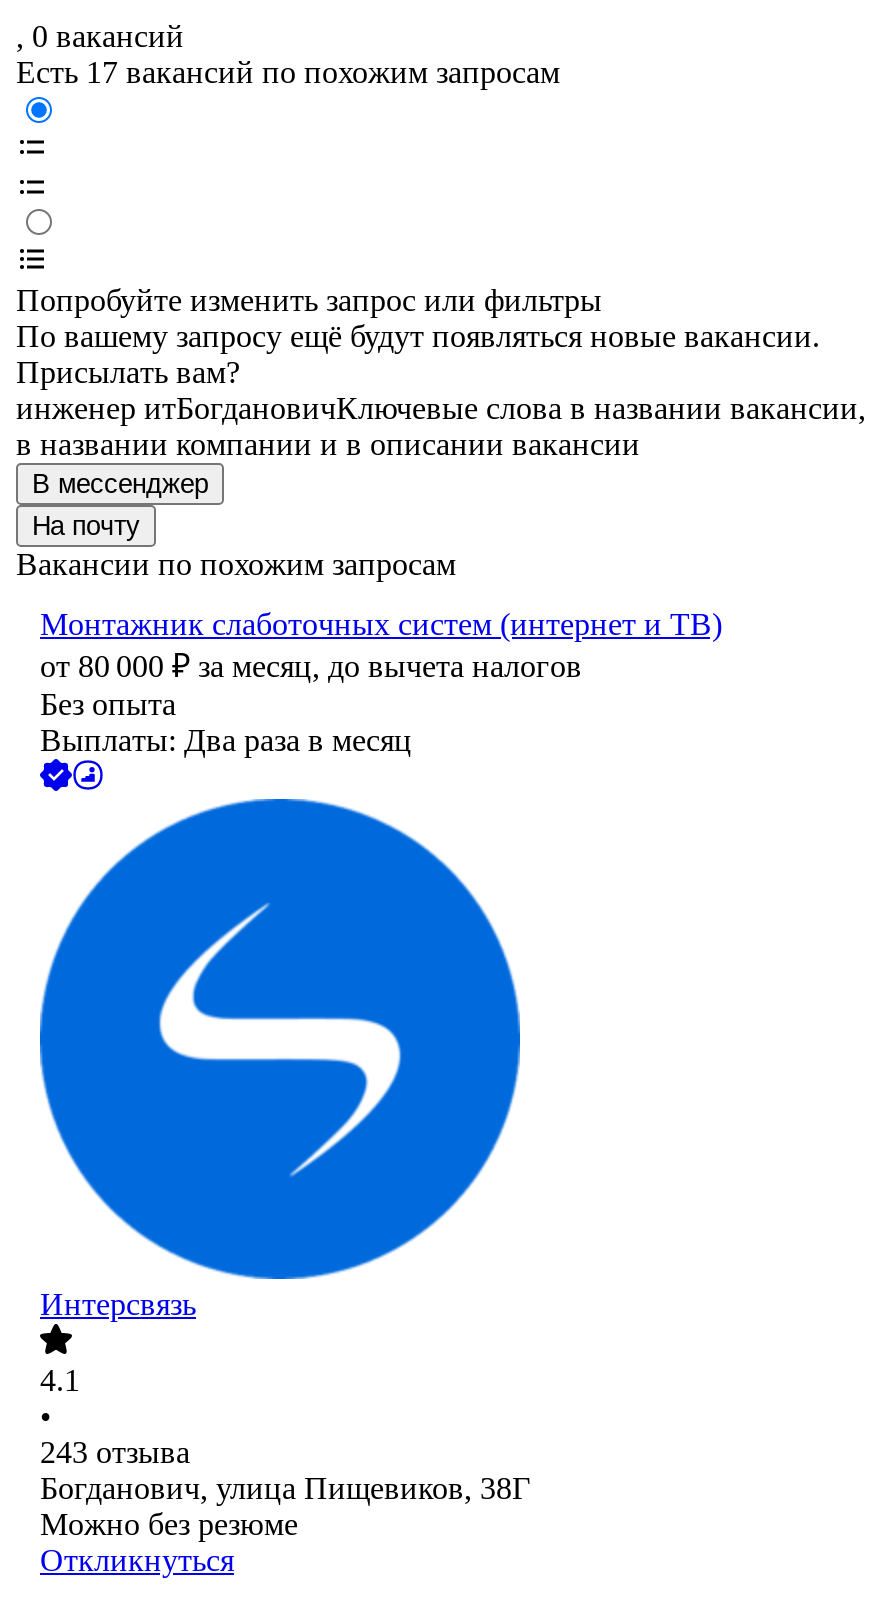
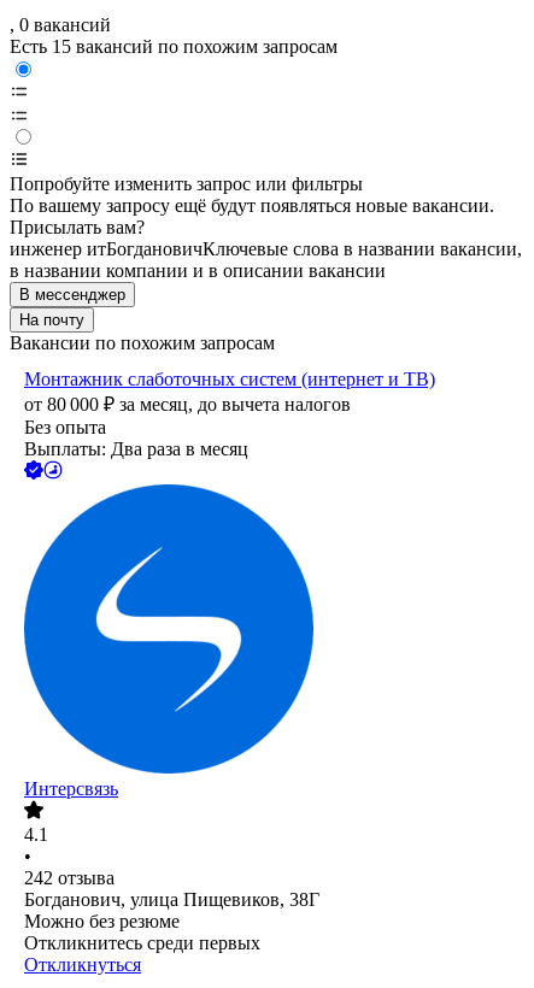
[16,56,560,90] Есть 17 вакансий по похожим запросам -> [10,37,338,57] Есть 15 вакансий по похожим запросам
[40,1436,190,1470] 243 отзыва -> [24,868,115,889] 242 отзыва
none -> [24,933,260,954] Откликнитесь среди первых

